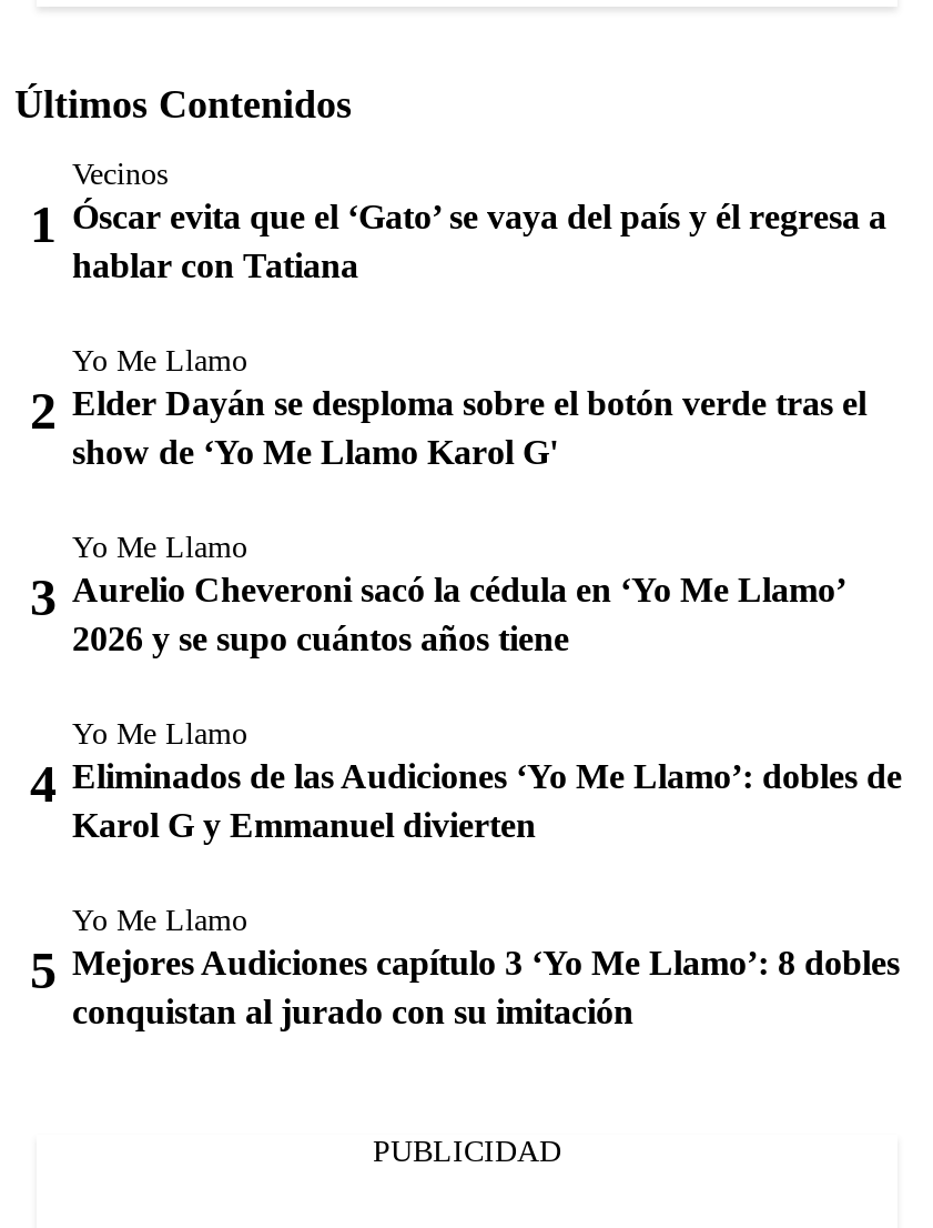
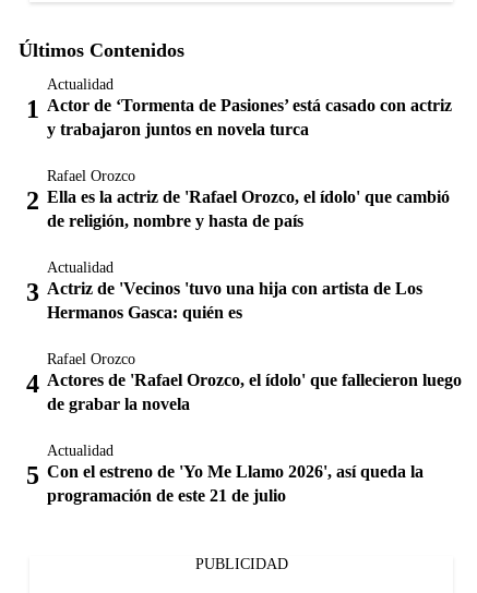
[72,159,886,286] Vecinos | Óscar evita que el ‘Gato’ se vaya del país y él regresa a | hablar con Tatiana -> [47,76,452,138] Actualidad | Actor de ‘Tormenta de Pasiones’ está casado con actriz | y trabajaron juntos en novela turca
[72,346,866,472] Yo Me Llamo | Elder Dayán se desploma sobre el botón verde tras el | show de ‘Yo Me Llamo Karol G' -> [47,167,450,230] Rafael Orozco | Ella es la actriz de 'Rafael Orozco, el ídolo' que cambió | de religión, nombre y hasta de país
[72,532,844,659] Yo Me Llamo | Aurelio Cheveroni sacó la cédula en ‘Yo Me Llamo’ | 2026 y se supo cuántos años tiene -> [47,259,422,321] Actualidad | Actriz de 'Vecinos 'tuvo una hija con artista de Los | Hermanos Gasca: quién es
[72,719,902,845] Yo Me Llamo | Eliminados de las Audiciones ‘Yo Me Llamo’: dobles de | Karol G y Emmanuel divierten -> [47,351,462,413] Rafael Orozco | Actores de 'Rafael Orozco, el ídolo' que fallecieron luego | de grabar la novela
[72,905,900,1032] Yo Me Llamo | Mejores Audiciones capítulo 3 ‘Yo Me Llamo’: 8 dobles | conquistan al jurado con su imitación -> [47,442,424,504] Actualidad | Con el estreno de 'Yo Me Llamo 2026', así queda la | programación de este 21 de julio

